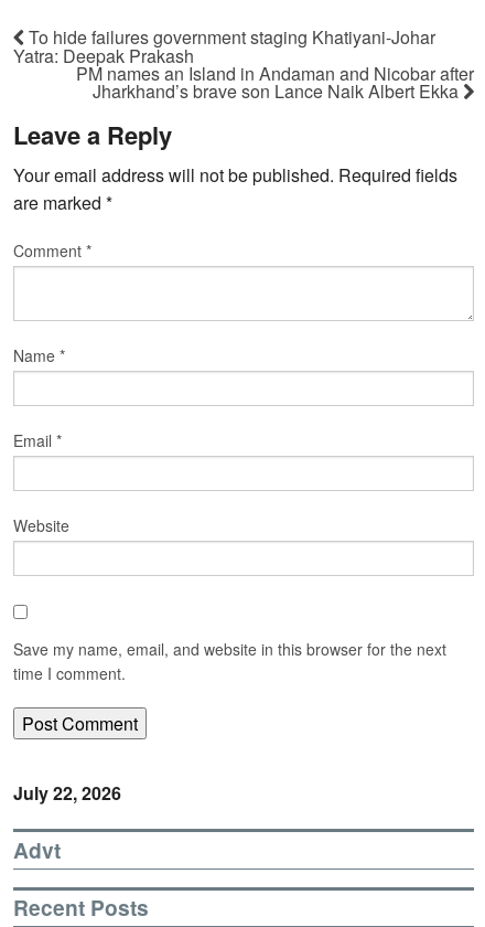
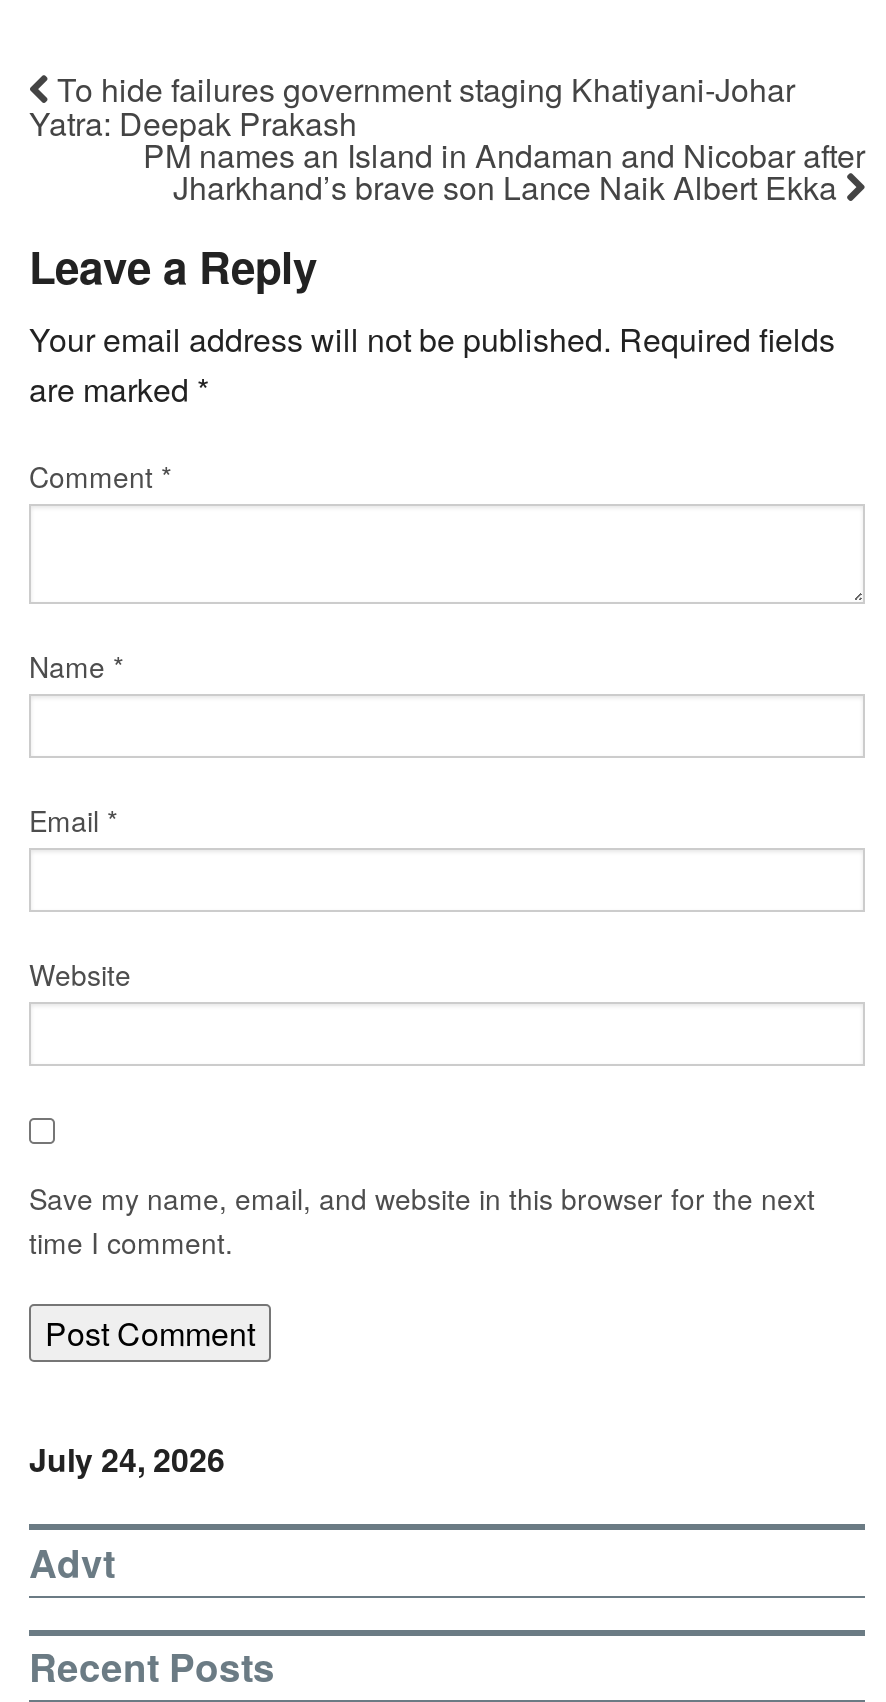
[13,780,121,806] July 22, 2026 -> [29,1436,225,1482] July 24, 2026

